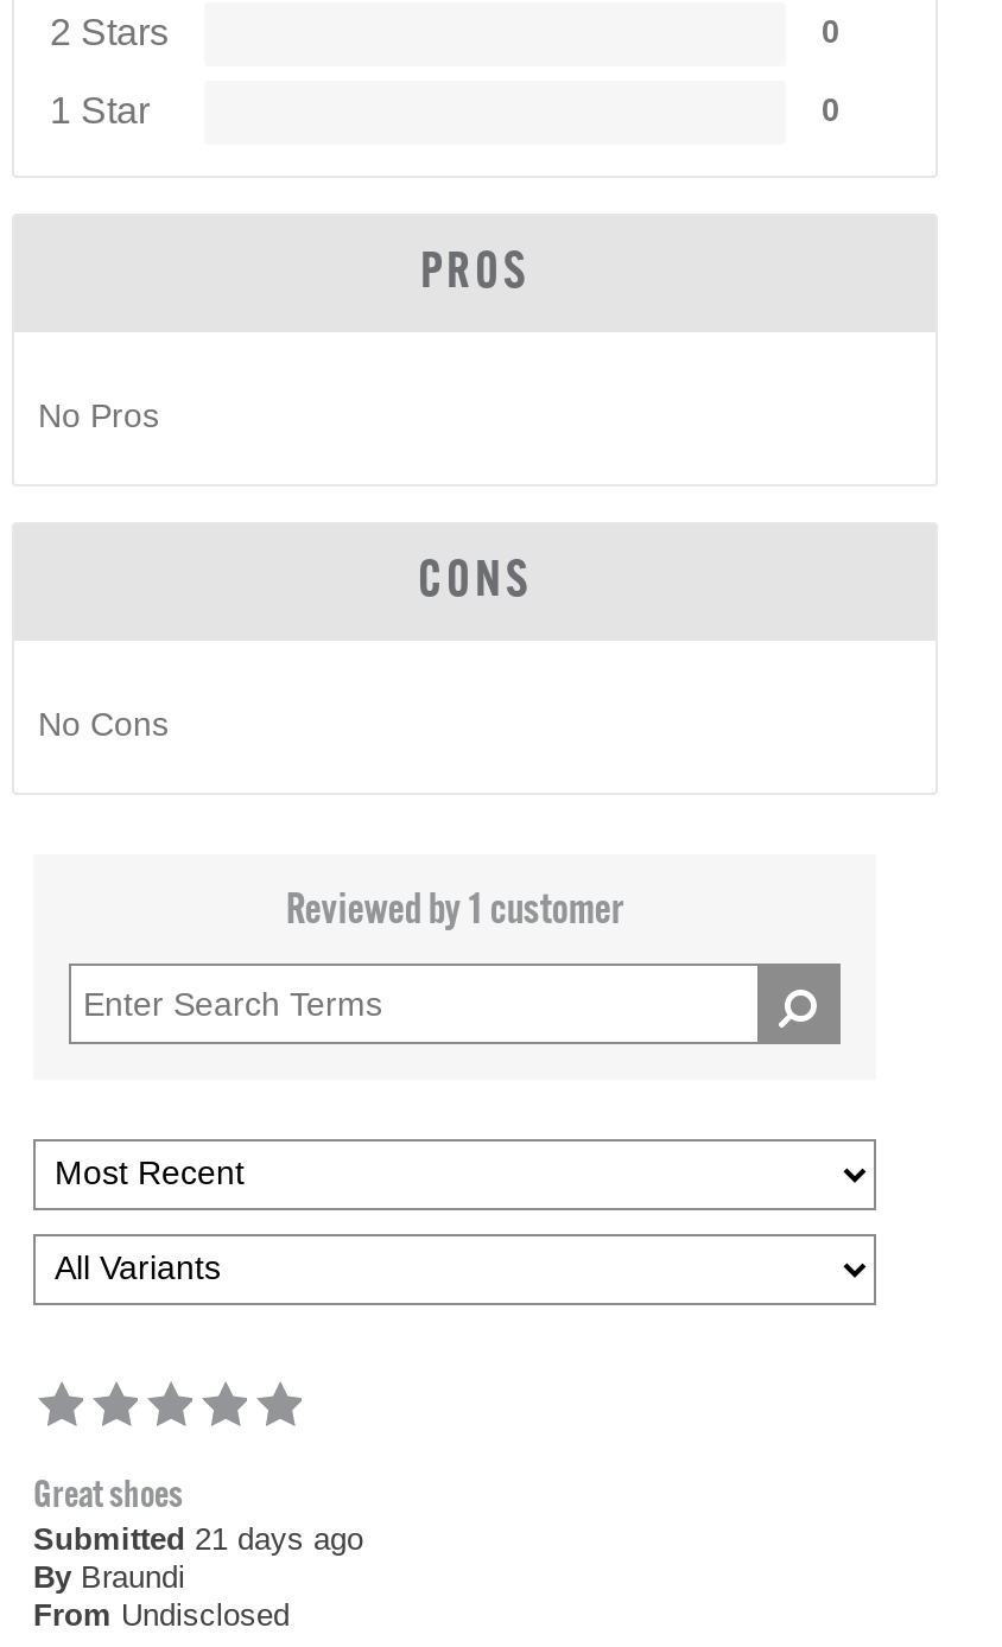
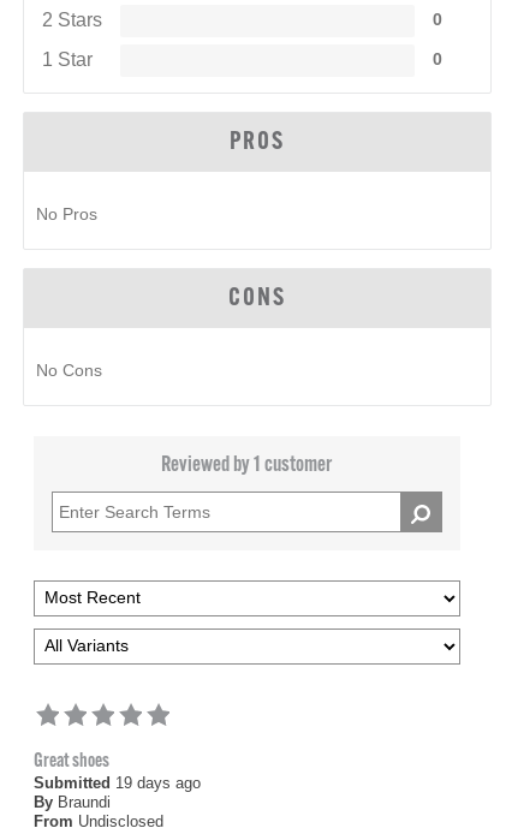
[33,1520,363,1556] Submitted 21 days ago -> [34,773,201,791] Submitted 19 days ago

